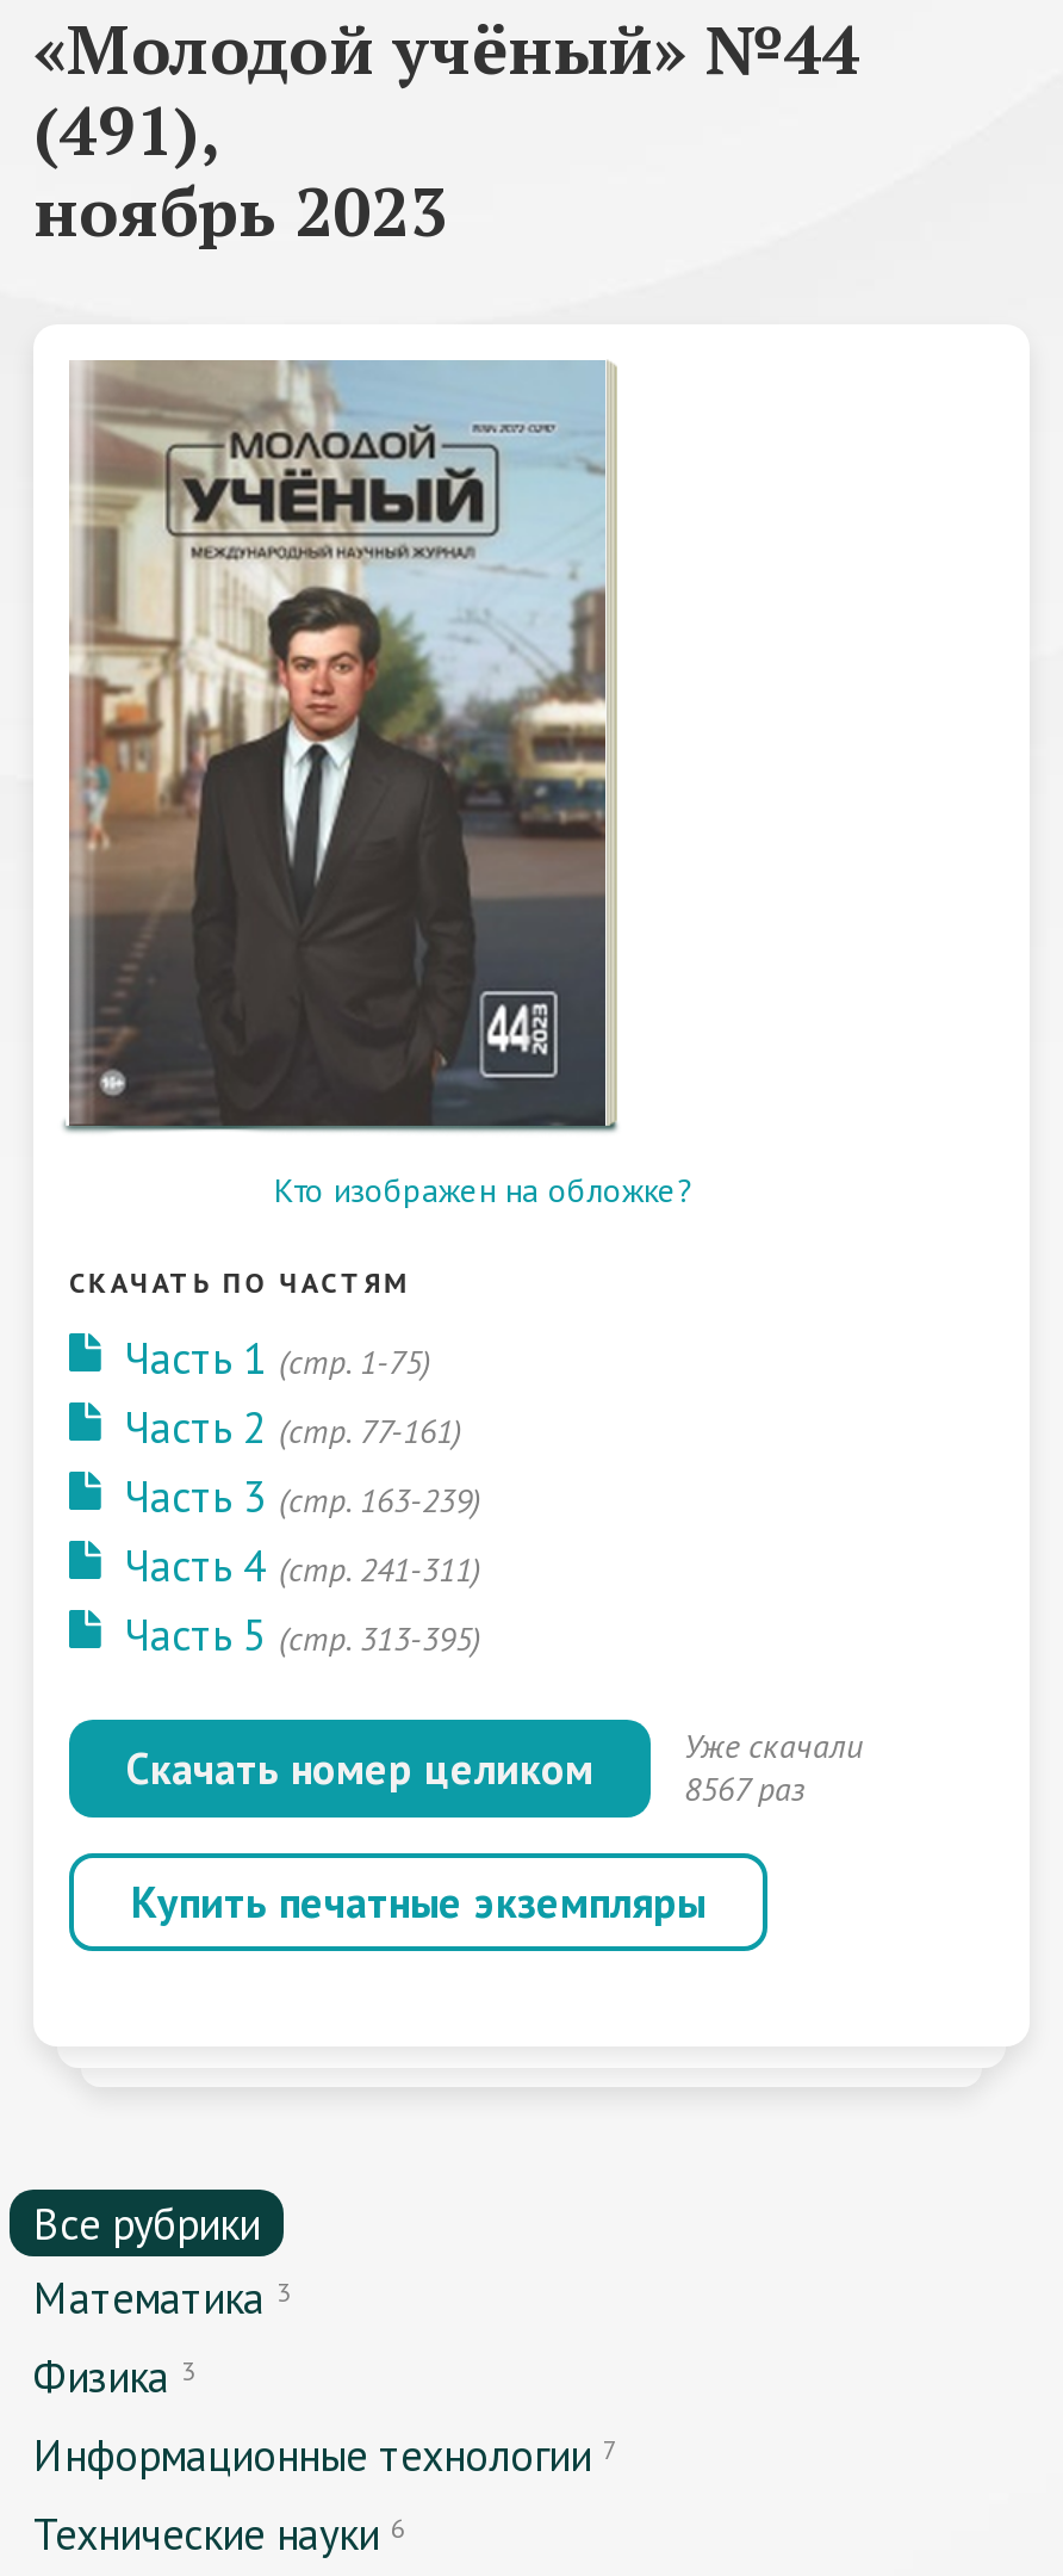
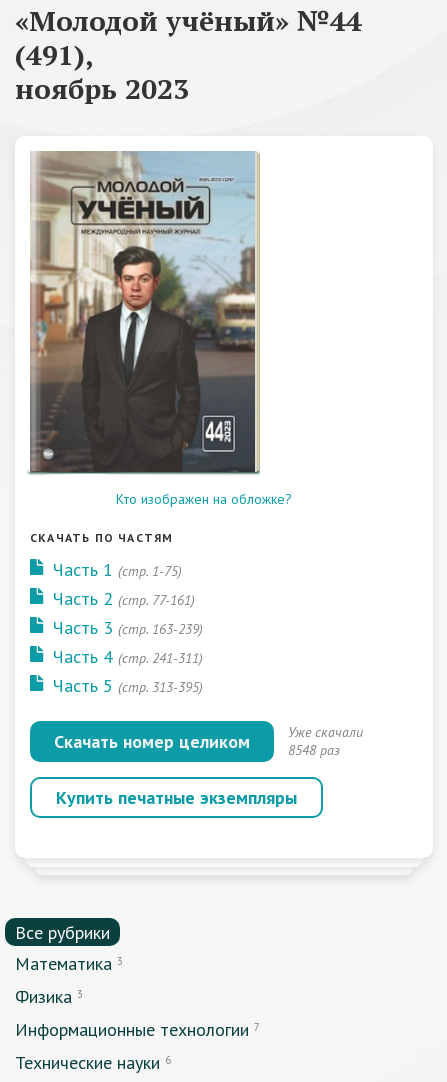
[684,1767,806,1810] 8567 раз -> [288,741,340,759] 8548 раз

